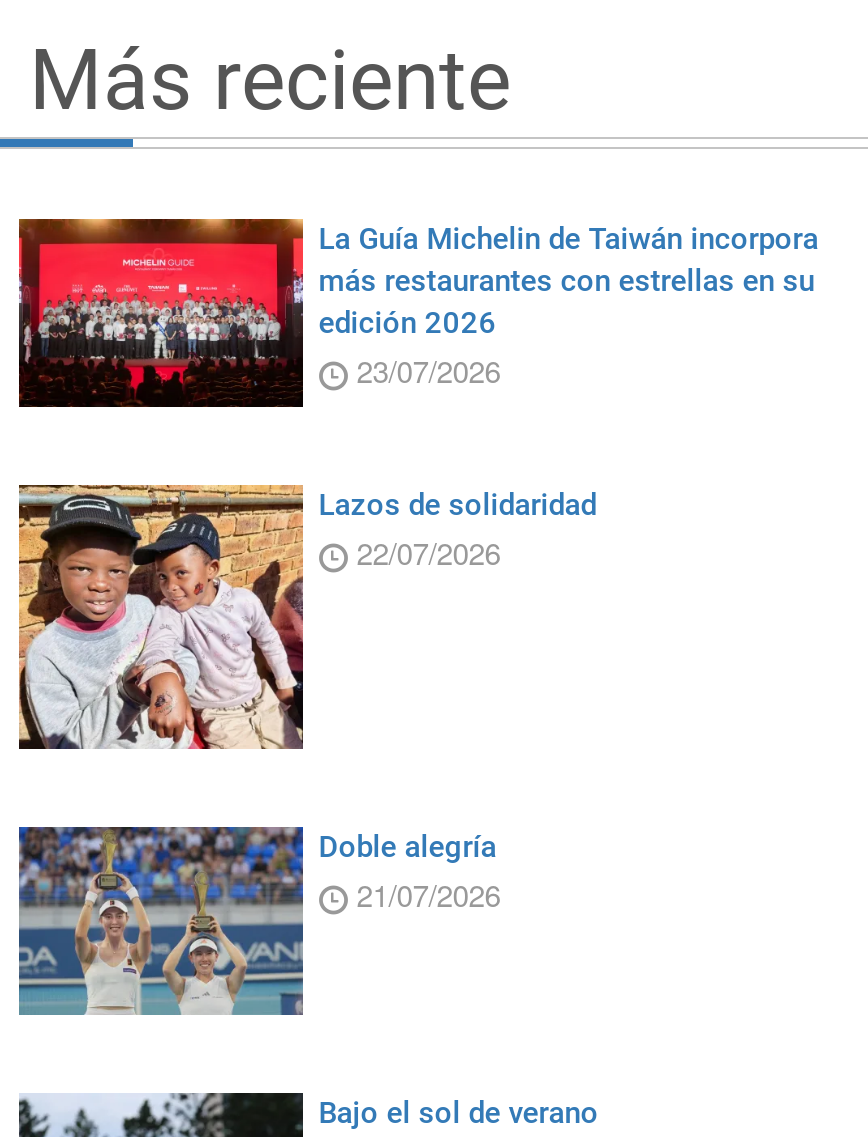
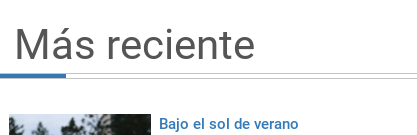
[17,217,819,573] [image] | La Guía Michelin de Taiwán incorpora | más restaurantes con estrellas en su | edición 2026 | 23/07/2026 | Lazos de solidaridad | 22/07/2026 -> none
[17,483,305,751] [image] -> none
[17,825,501,1023] [image] | Doble alegría | 21/07/2026 -> none

